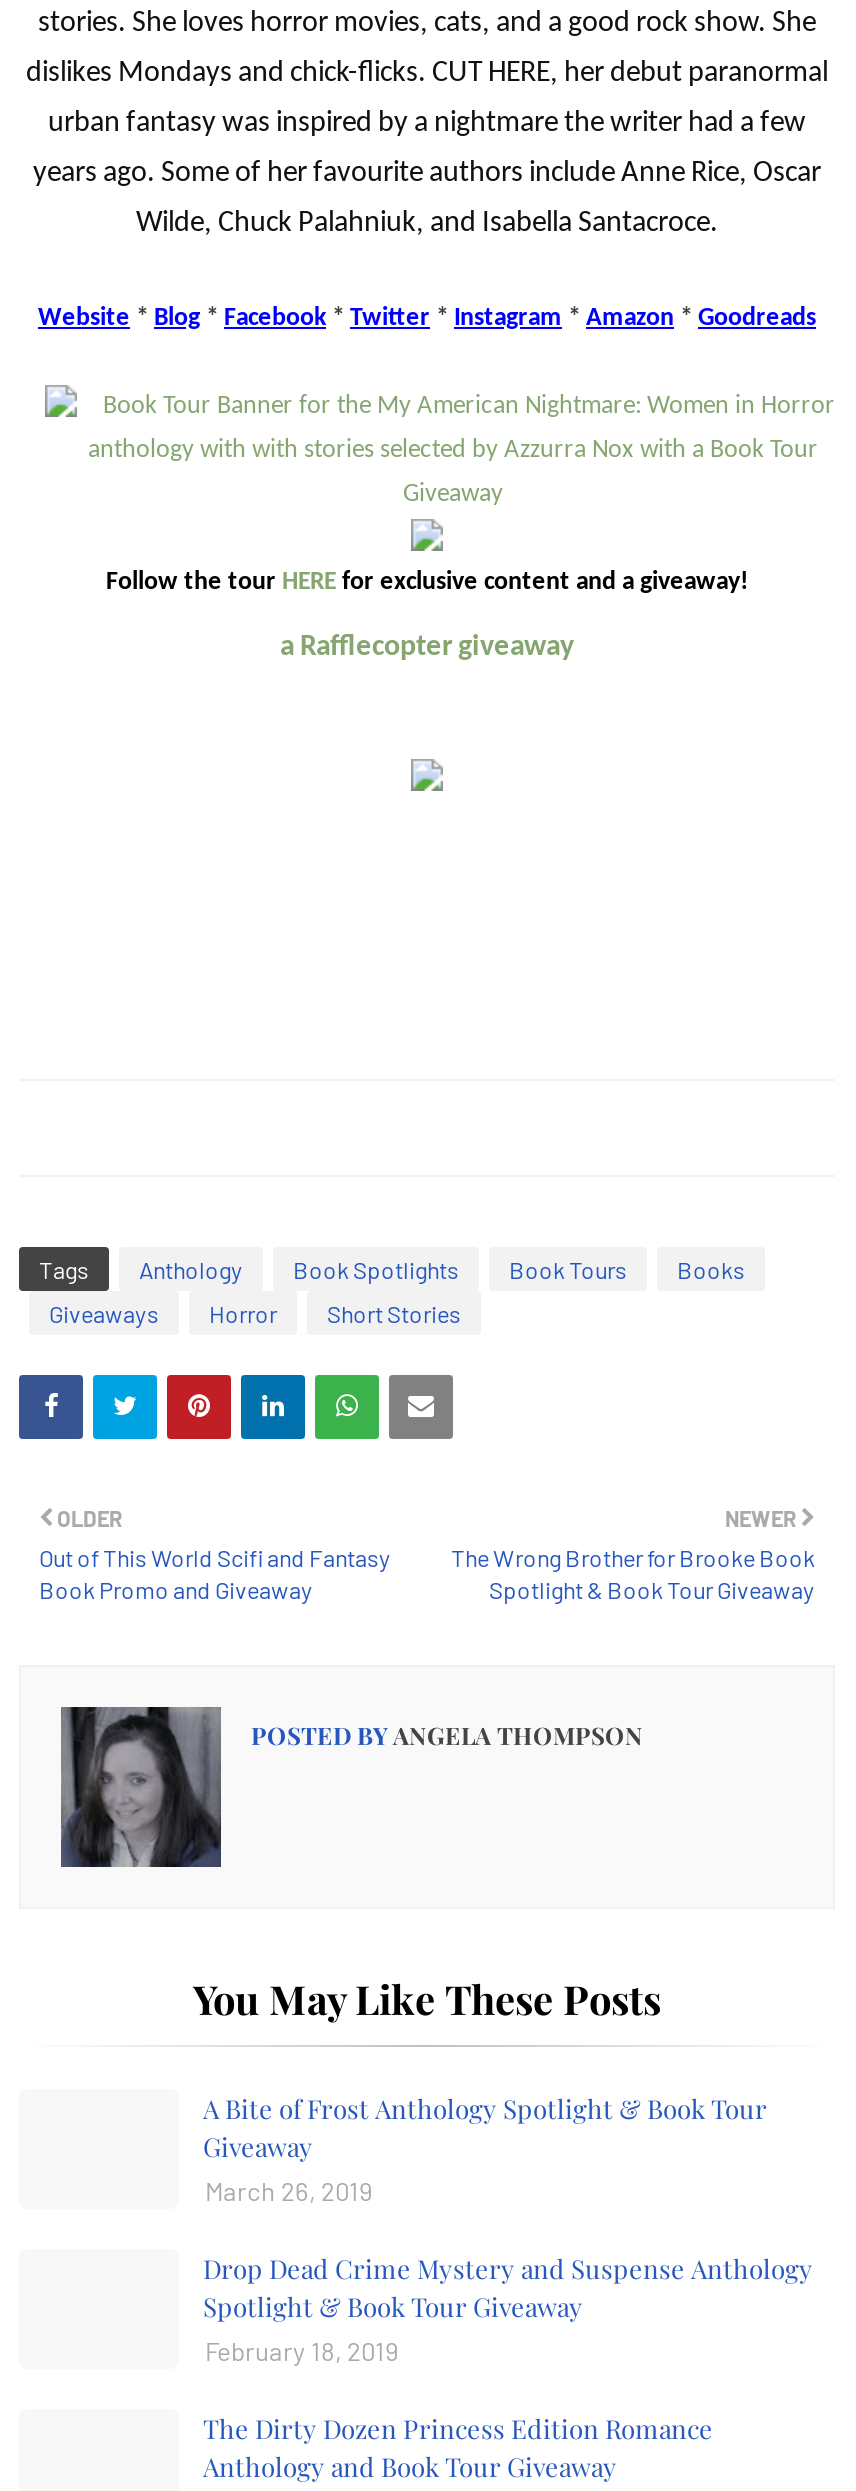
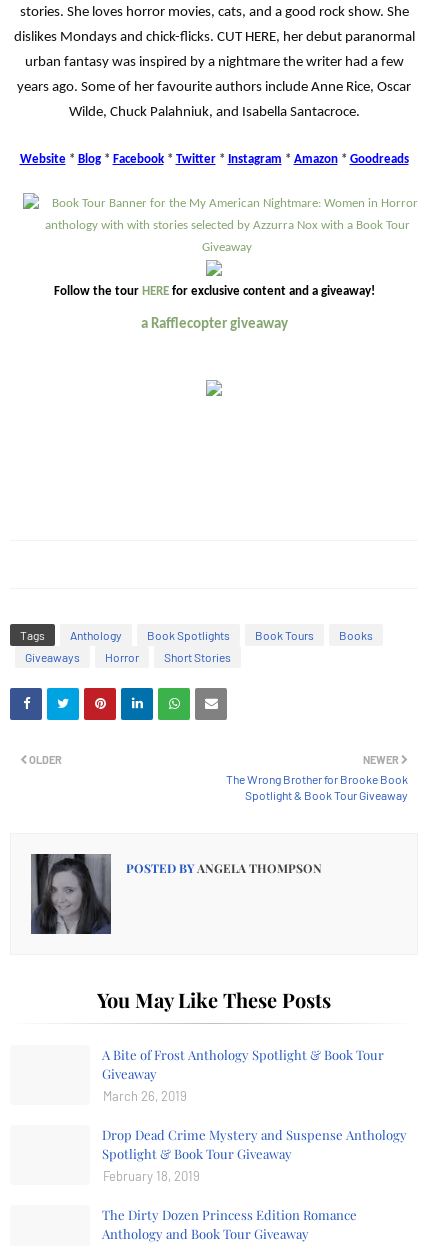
[39,1543,391,1603] Out of This World Scifi and Fantasy | Book Promo and Giveaway -> none

